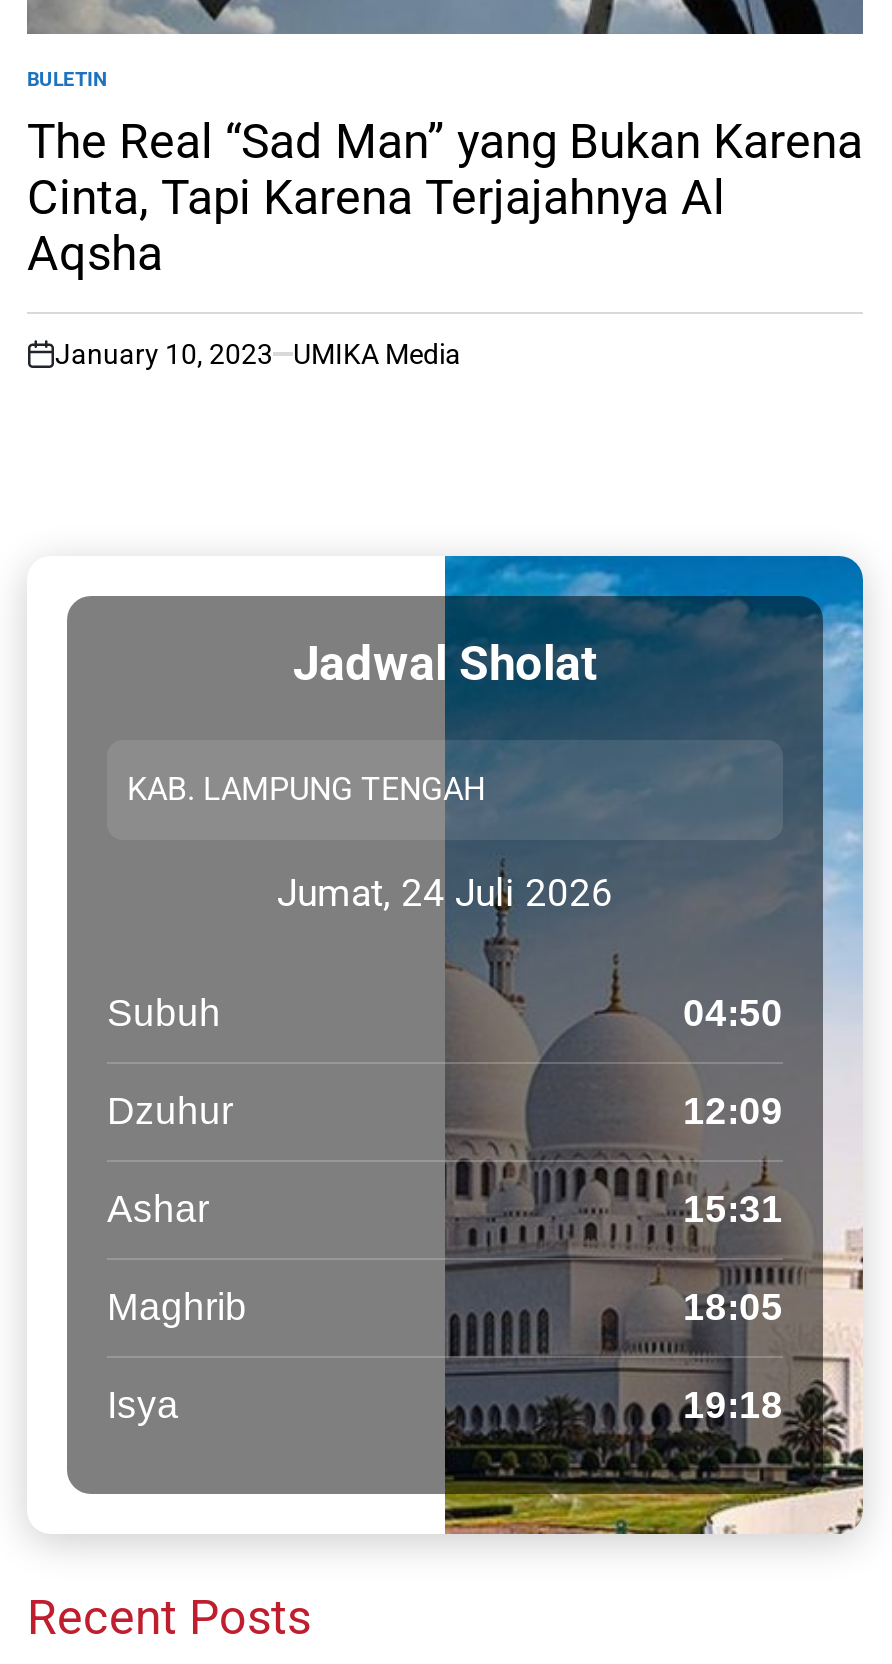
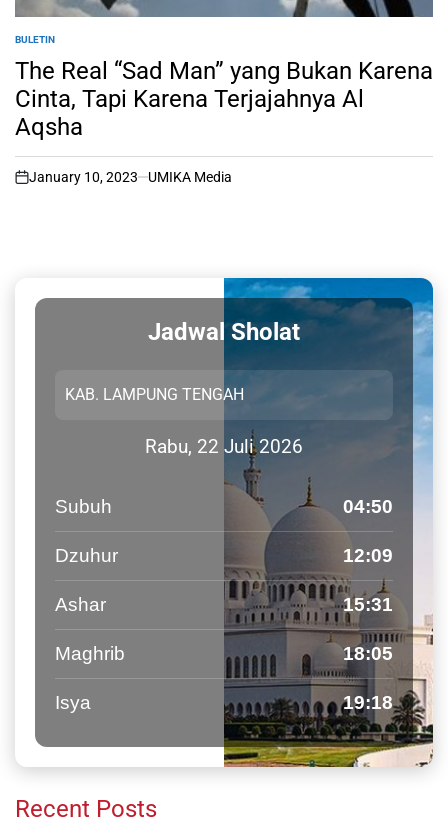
[277,870,613,916] Jumat, 24 Juli 2026 -> [145,435,303,458] Rabu, 22 Juli 2026

